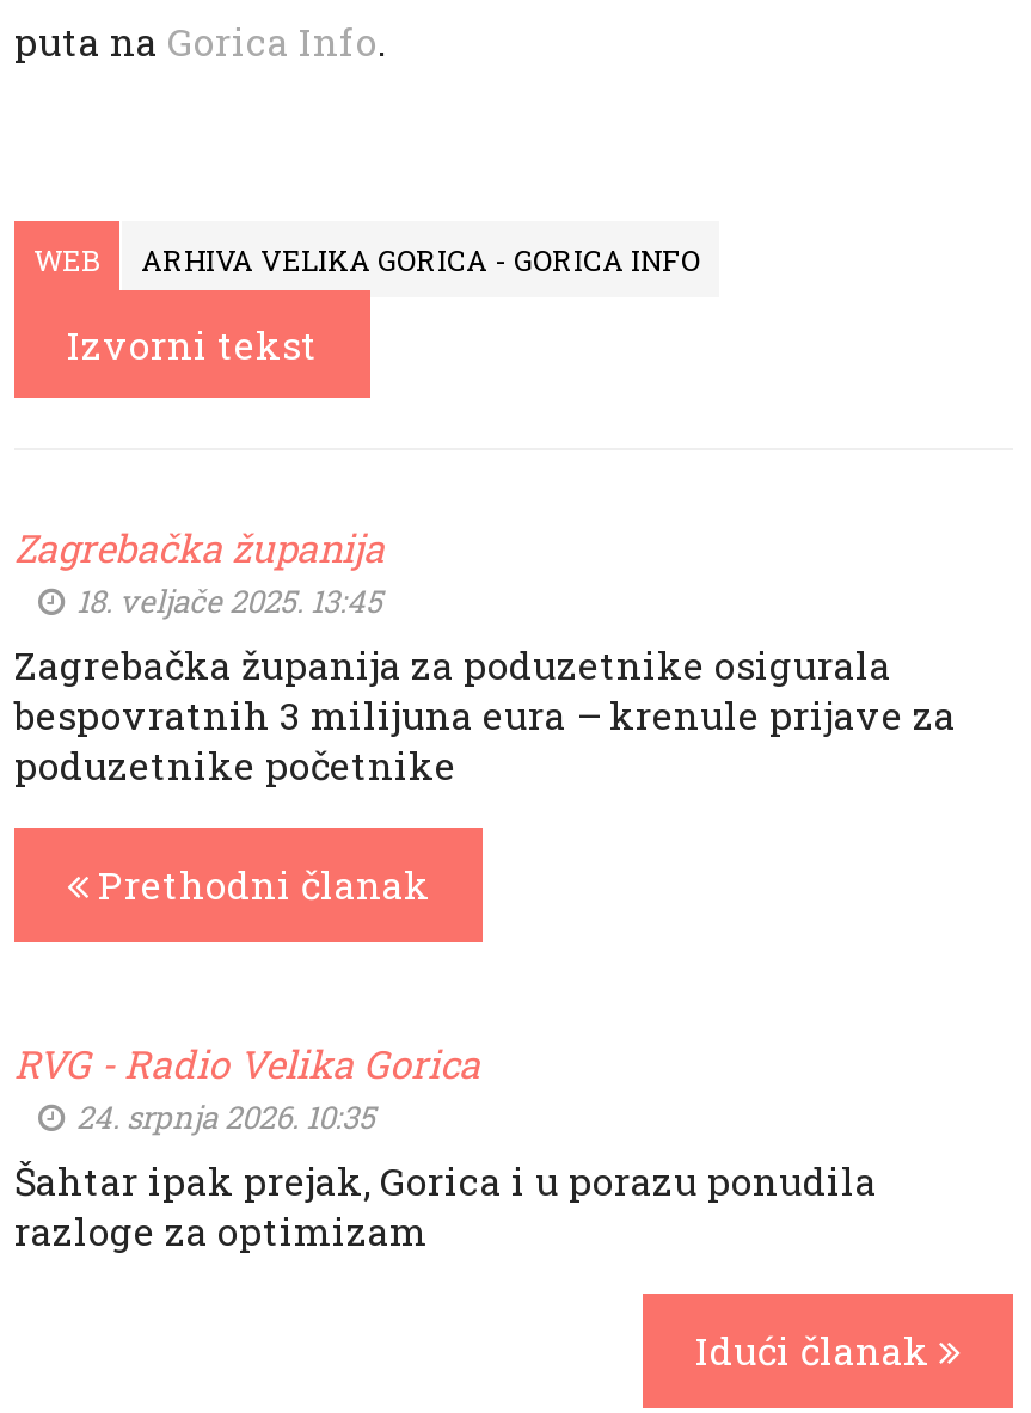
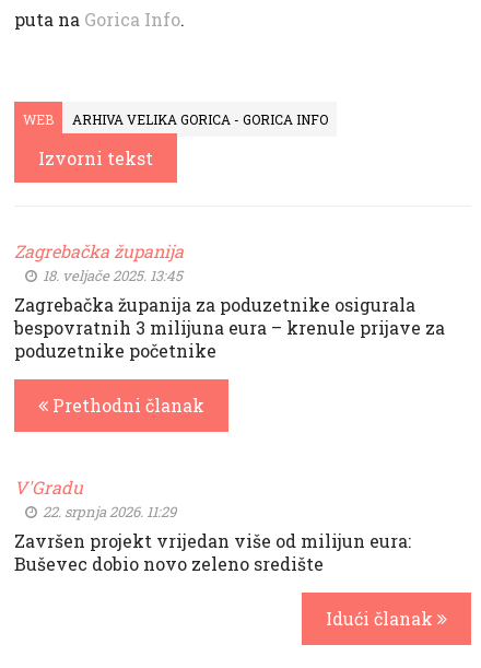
[14,1038,877,1256] RVG - Radio Velika Gorica | 24. srpnja 2026. 10:35 | Šahtar ipak prejak, Gorica i u porazu ponudila | razloge za optimizam -> [14,476,411,575] V'Gradu | 22. srpnja 2026. 11:29 | Završen projekt vrijedan više od milijun eura: | Buševec dobio novo zeleno središte

